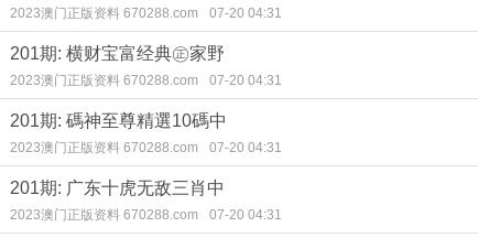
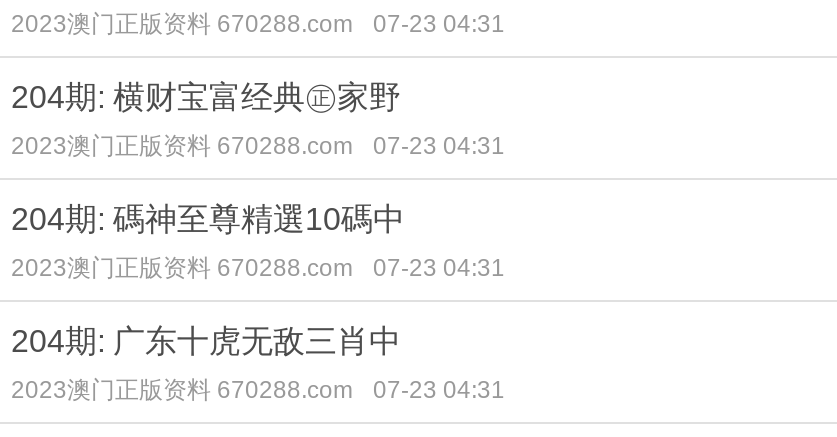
[10,6,282,21] 2023澳门正版资料 670288.com 07-20 04:31 -> [11,10,505,38] 2023澳门正版资料 670288.com 07-23 04:31
[10,44,225,63] 201期: 横财宝富经典㊣家野 -> [11,80,401,114] 204期: 横财宝富经典㊣家野
[10,73,282,88] 2023澳门正版资料 670288.com 07-20 04:31 -> [11,132,505,160] 2023澳门正版资料 670288.com 07-23 04:31
[10,111,227,130] 201期: 碼神至尊精選10碼中 -> [11,202,405,236] 204期: 碼神至尊精選10碼中
[10,140,282,155] 2023澳门正版资料 670288.com 07-20 04:31 -> [11,254,505,282] 2023澳门正版资料 670288.com 07-23 04:31
[10,178,225,197] 201期: 广东十虎无敌三肖中 -> [11,324,401,358] 204期: 广东十虎无敌三肖中
[10,207,282,223] 2023澳门正版资料 670288.com 07-20 04:31 -> [11,376,505,404] 2023澳门正版资料 670288.com 07-23 04:31

